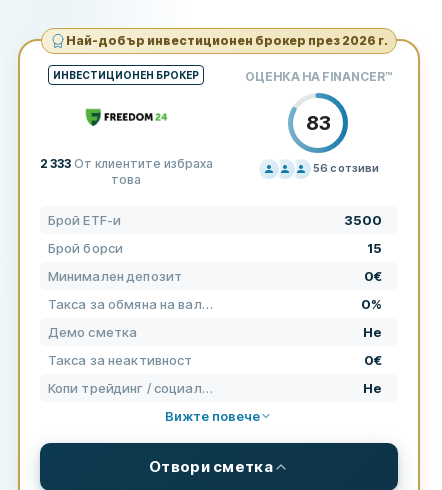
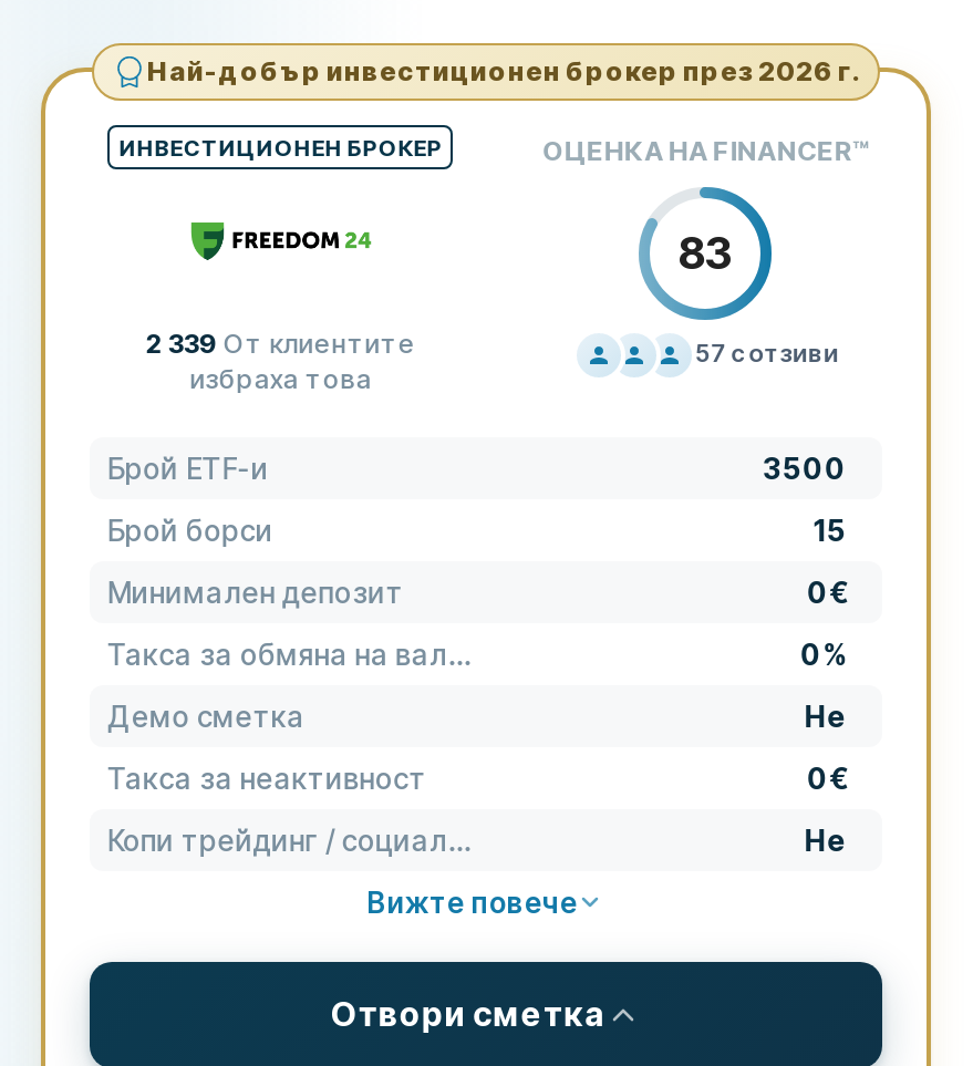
[40,155,213,186] 2 333 От клиентите избраха | това -> [146,325,416,394] 2 339 От клиентите | избраха това
[313,161,379,175] 56 с отзиви -> [695,338,839,369] 57 с отзиви

